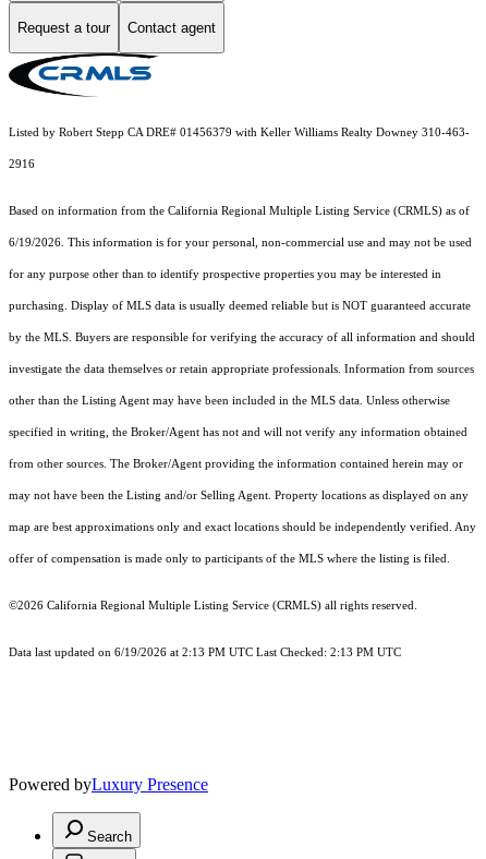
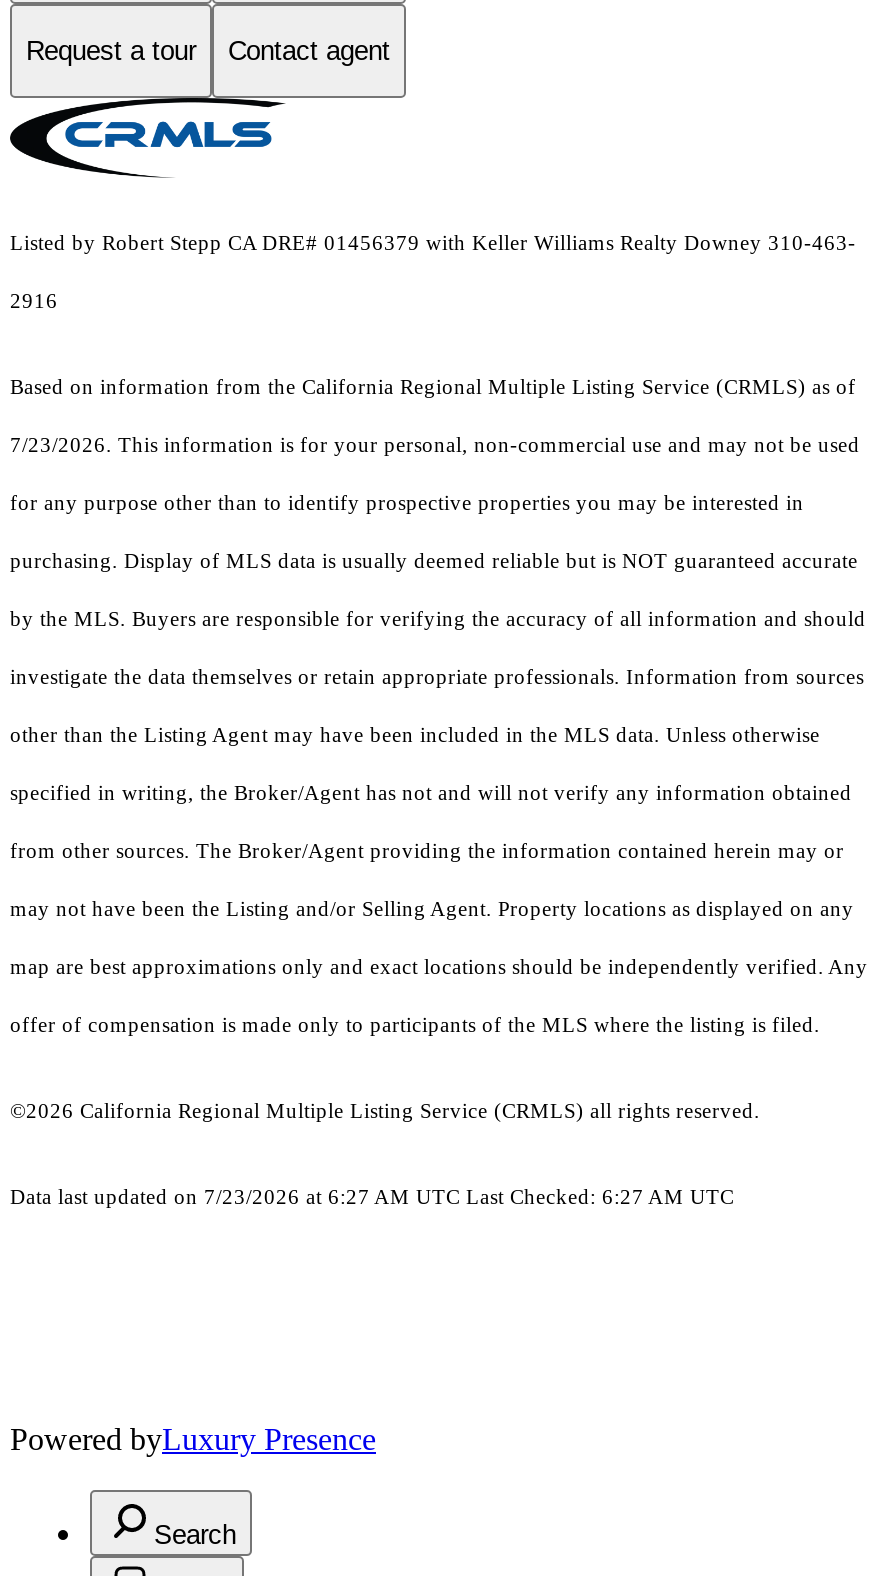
[9,237,472,249] 6/19/2026. This information is for your personal, non-commercial use and may not be used -> [10,435,860,457] 7/23/2026. This information is for your personal, non-commercial use and may not be used
[9,647,401,659] Data last updated on 6/19/2026 at 2:13 PM UTC Last Checked: 2:13 PM UTC -> [10,1187,734,1209] Data last updated on 7/23/2026 at 6:27 AM UTC Last Checked: 6:27 AM UTC

